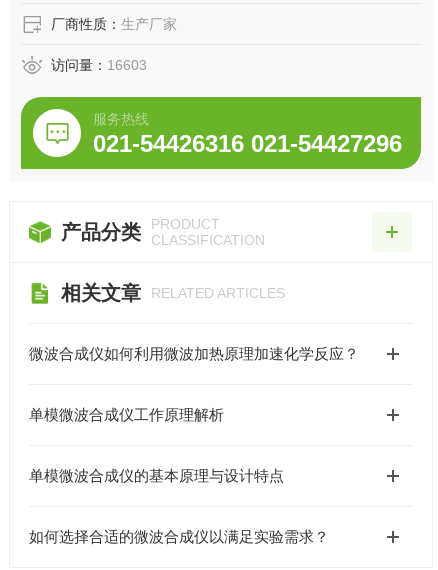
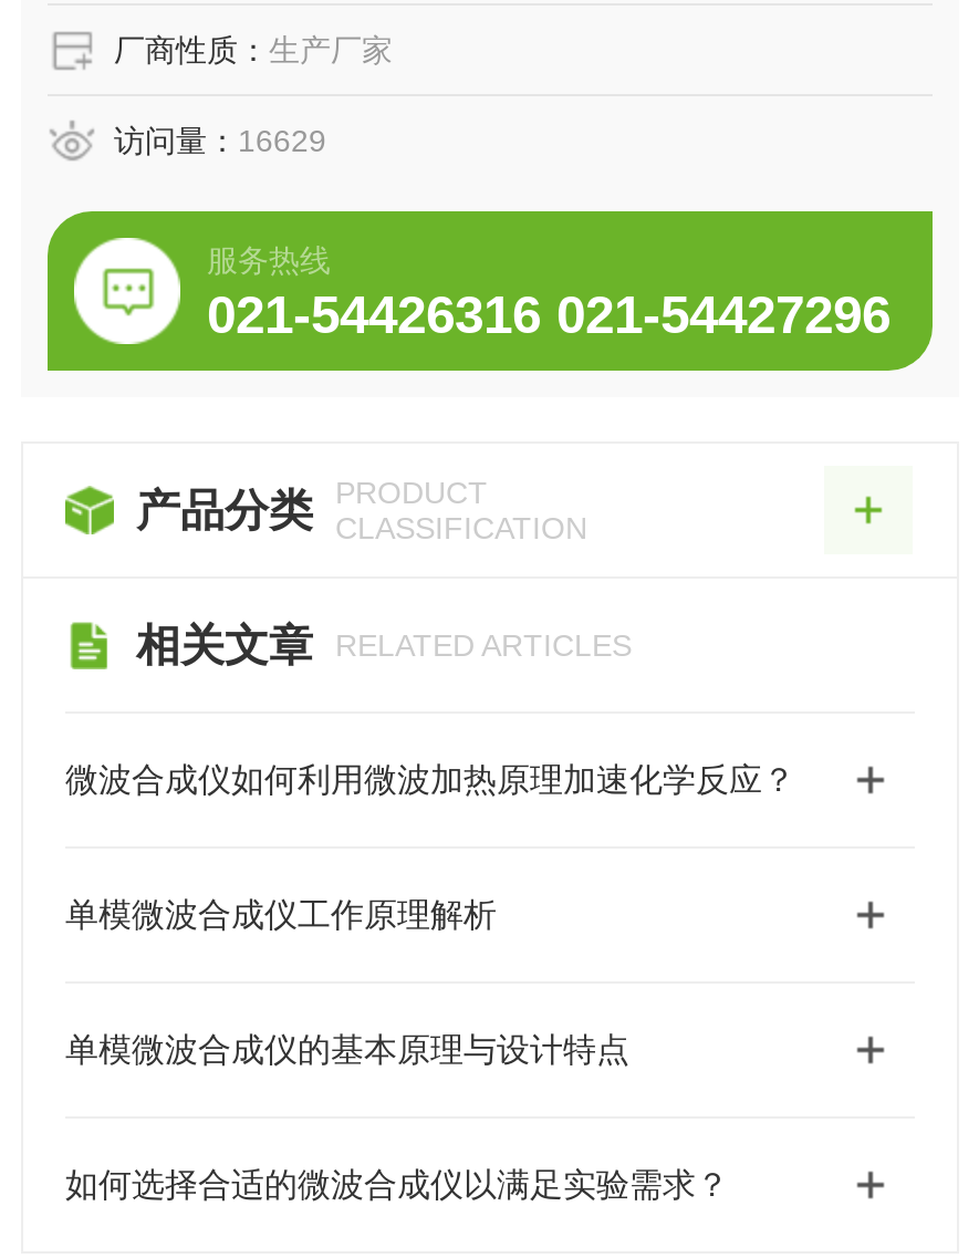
[51,57,147,73] 访问量：16603 -> [114,123,326,158] 访问量：16629

